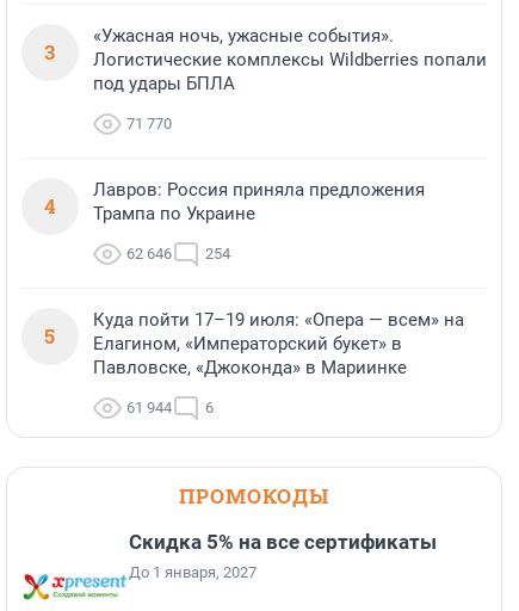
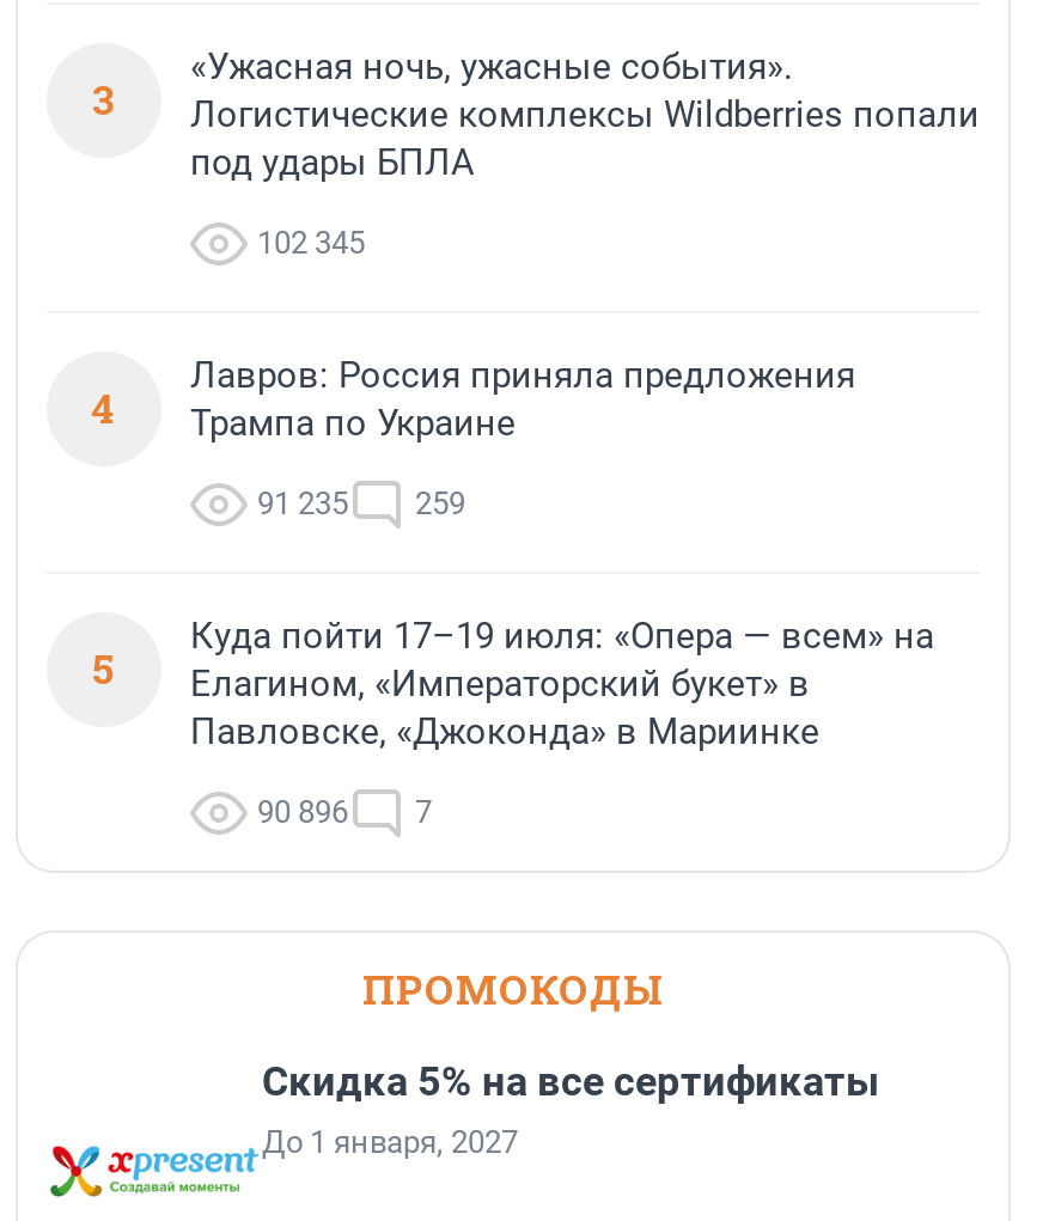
[126,114,172,132] 71 770 -> [257,224,365,260] 102 345
[126,244,172,262] 62 646 -> [257,485,348,521] 91 235
[205,244,230,262] 254 -> [415,485,465,521] 259
[126,398,172,416] 61 944 -> [257,794,348,829] 90 896
[205,398,214,416] 6 -> [415,794,432,829] 7

